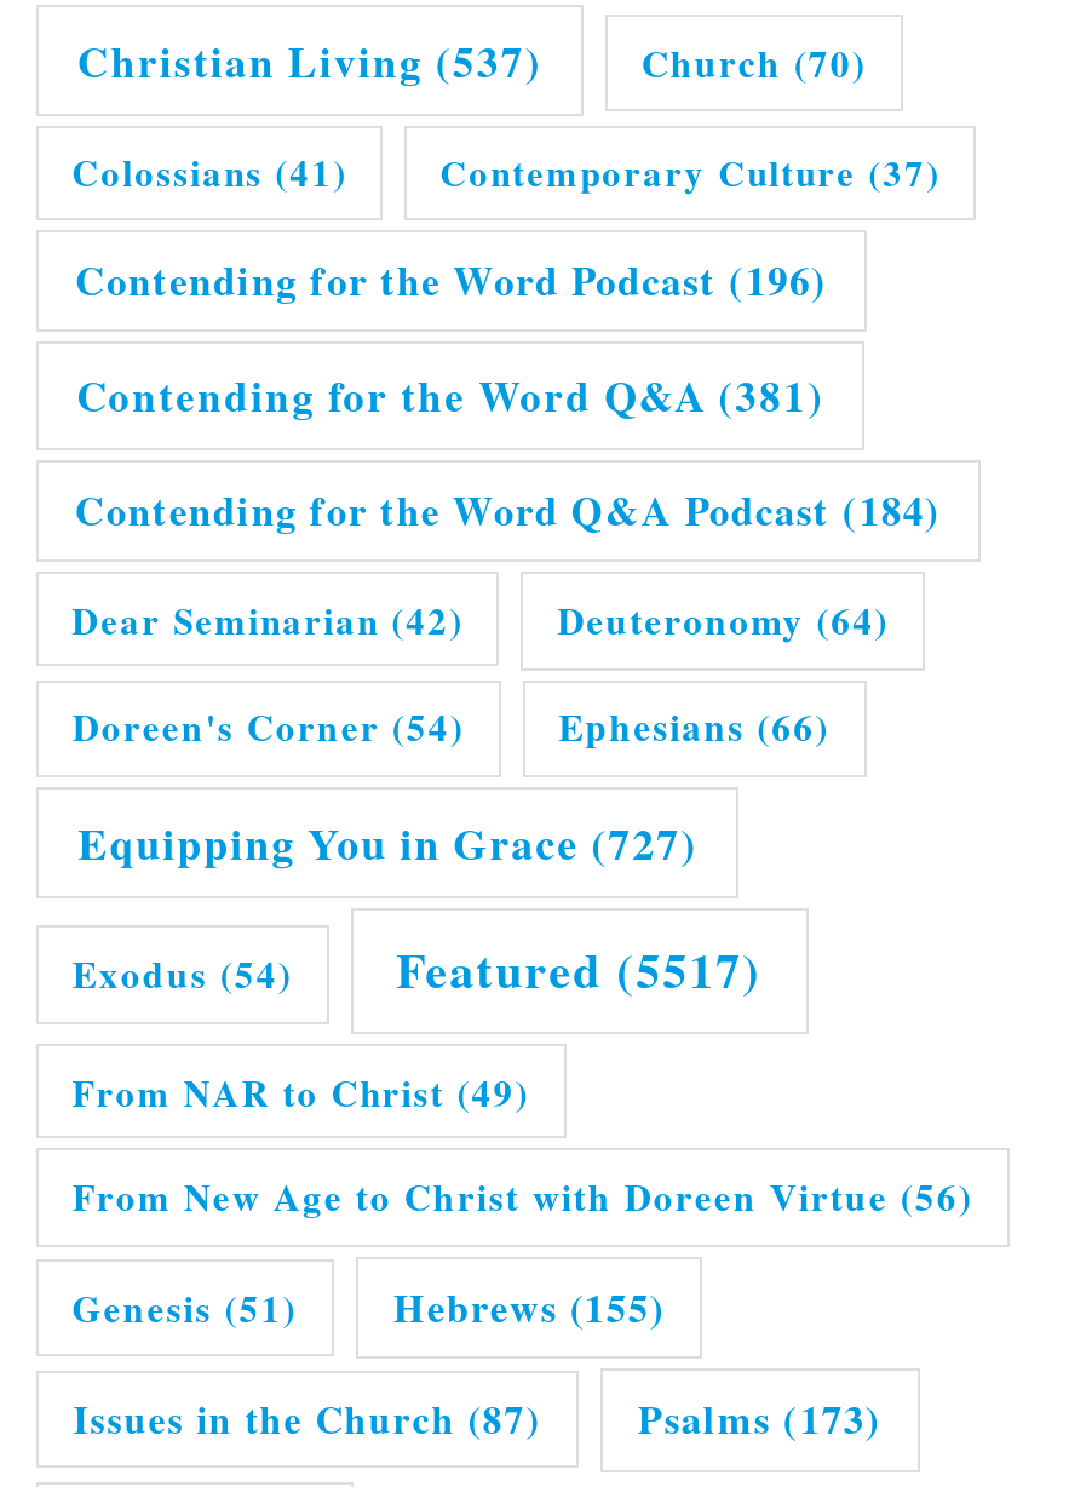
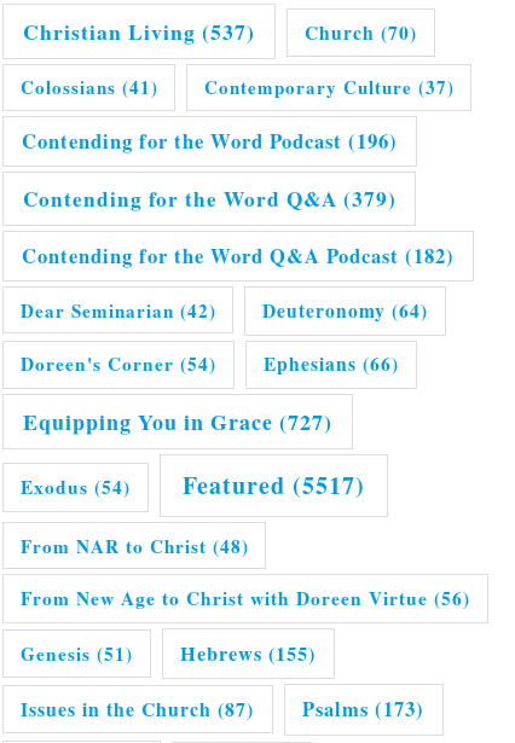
[77,365,825,426] Contending for the Word Q&A (381) -> [22,183,396,214] Contending for the Word Q&A (379)
[75,479,942,540] Contending for the Word Q&A Podcast (184) -> [22,240,454,270] Contending for the Word Q&A Podcast (182)
[72,1065,530,1118] From NAR to Christ (49) -> [20,532,249,559] From NAR to Christ (48)

